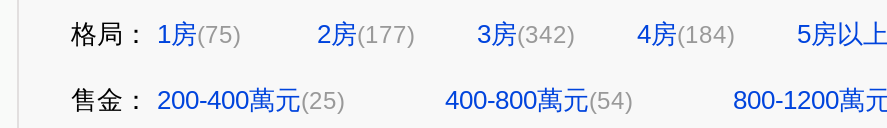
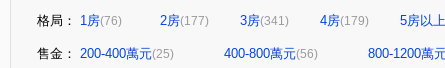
[71,19,241,49] 格局： 1房(75) -> [37,13,122,28] 格局： 1房(76)
[477,19,575,49] 3房(342) -> [240,13,289,28] 3房(341)
[637,19,735,49] 4房(184) -> [320,13,369,28] 4房(179)
[445,85,633,115] 400-800萬元(54) -> [224,46,318,61] 400-800萬元(56)

